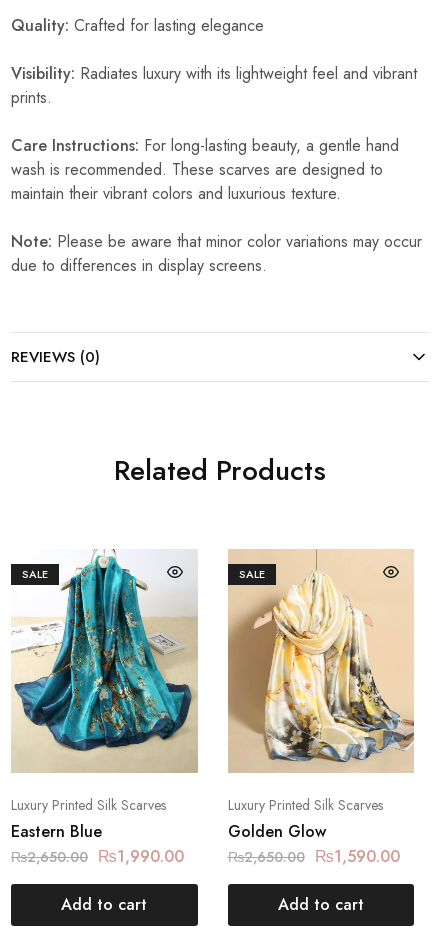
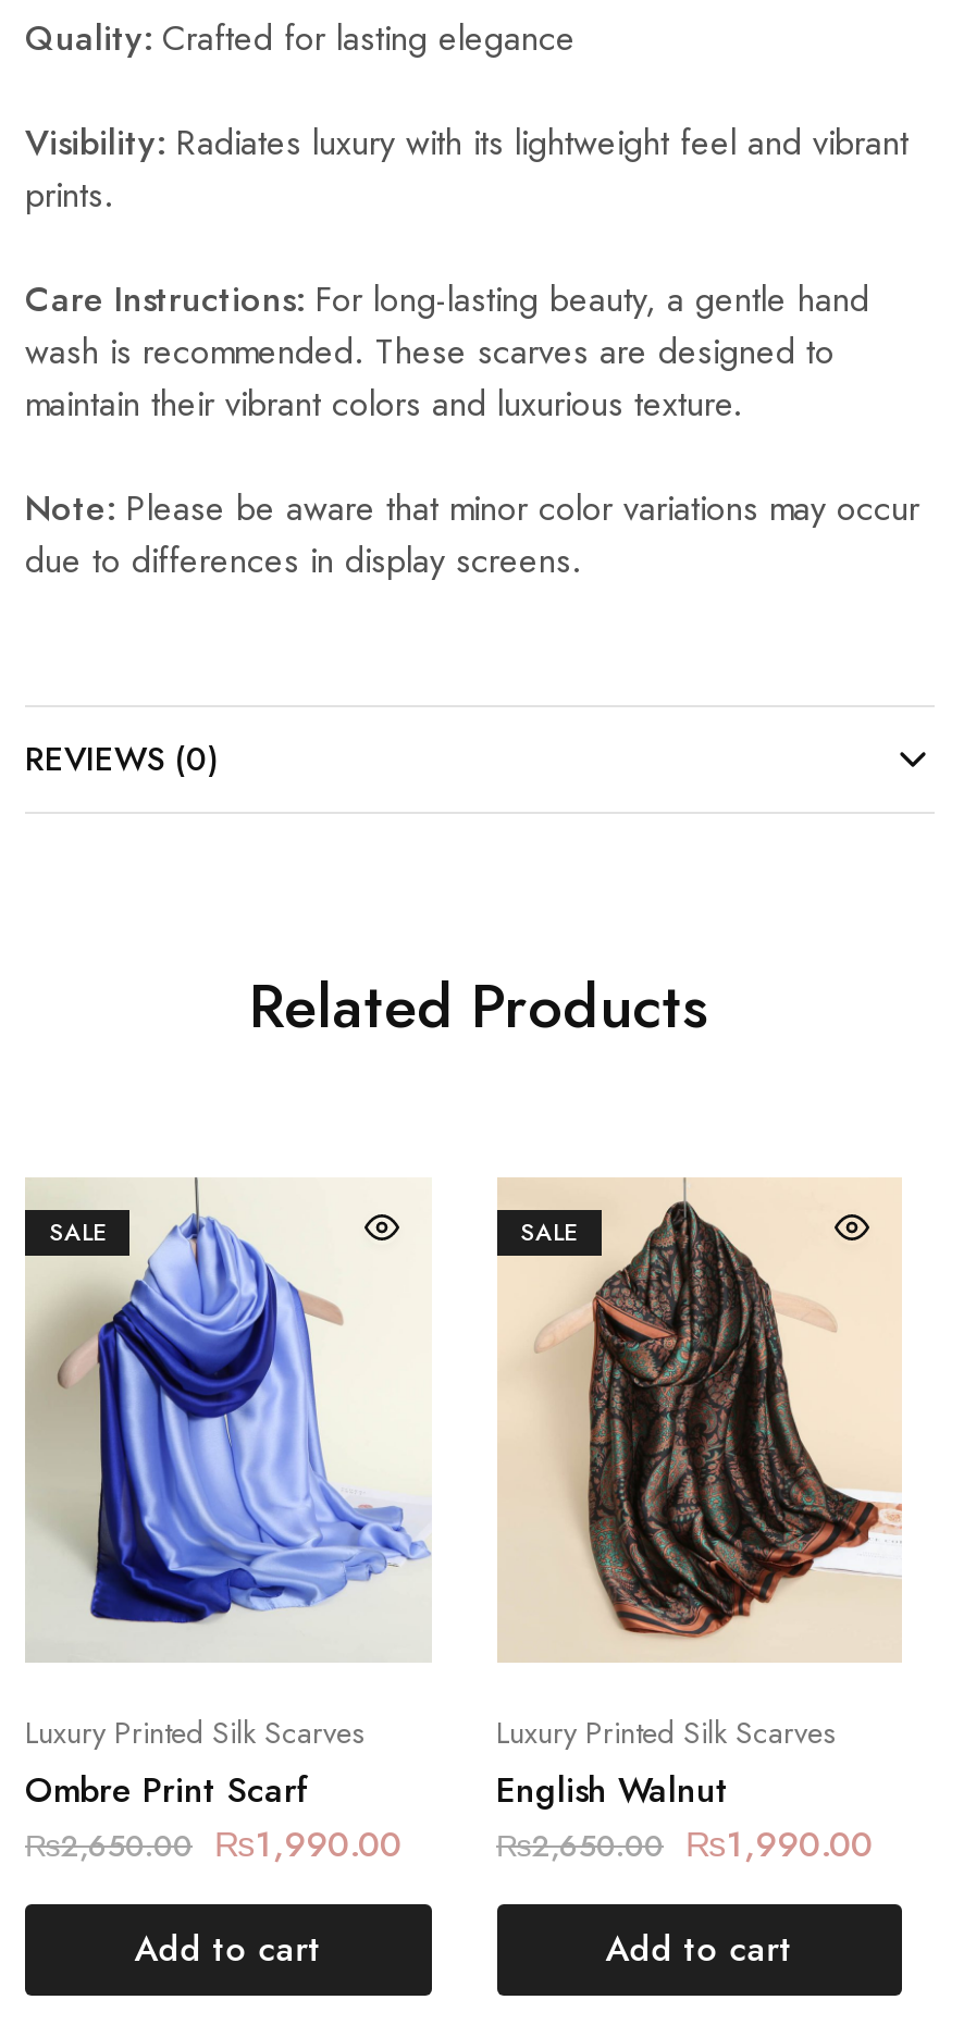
[12,549,198,773] [image] -> [25,1175,432,1661] [image]
[228,550,415,772] [image] -> [499,1180,902,1658] [image]
[11,820,102,843] Eastern Blue -> [25,1765,308,1815] Ombre Print Scarf
[227,820,399,868] Golden Glow | ₨2,650.00 ₨1,590.00 -> [496,1765,873,1870] English Walnut | ₨2,650.00 ₨1,990.00

